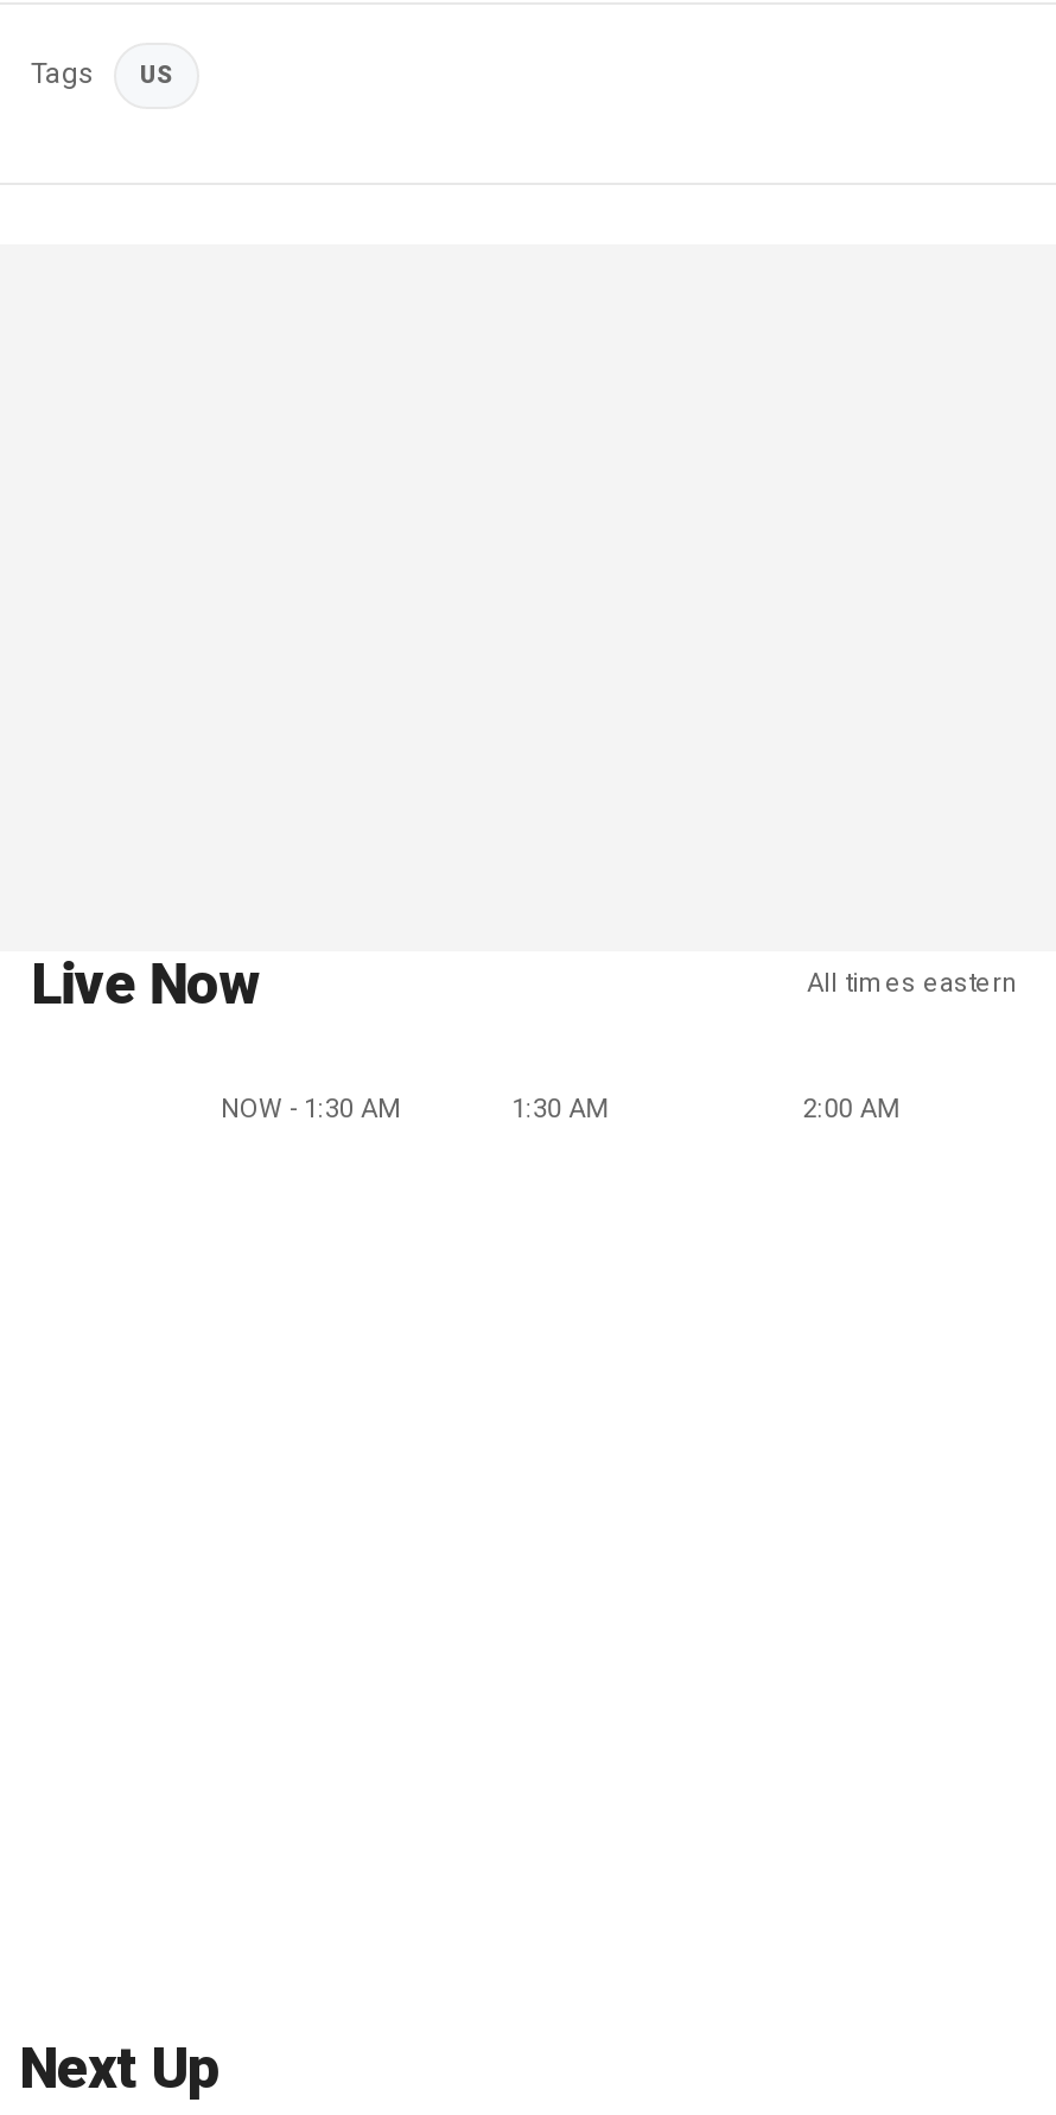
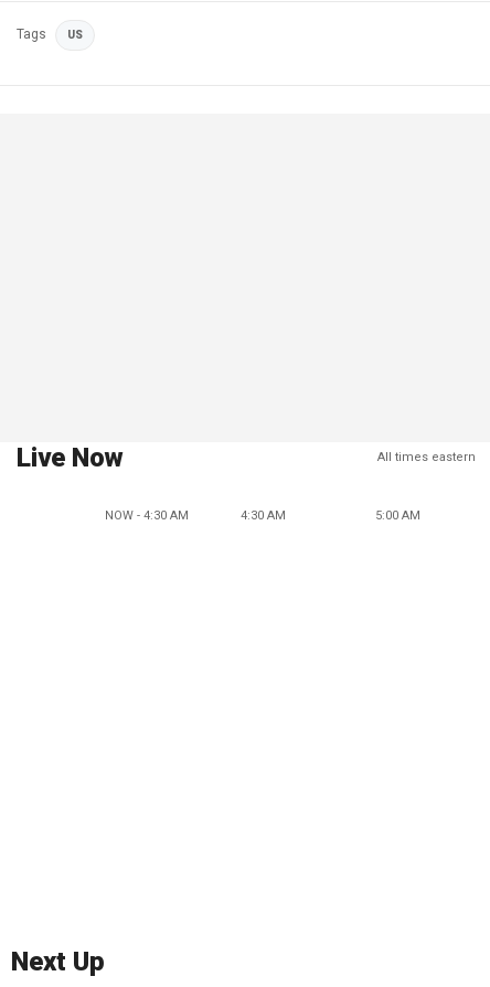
[221,1094,401,1125] NOW - 1:30 AM -> [105,508,189,523] NOW - 4:30 AM
[512,1094,609,1125] 1:30 AM -> [240,508,286,523] 4:30 AM
[803,1094,900,1125] 2:00 AM -> [376,508,421,523] 5:00 AM

